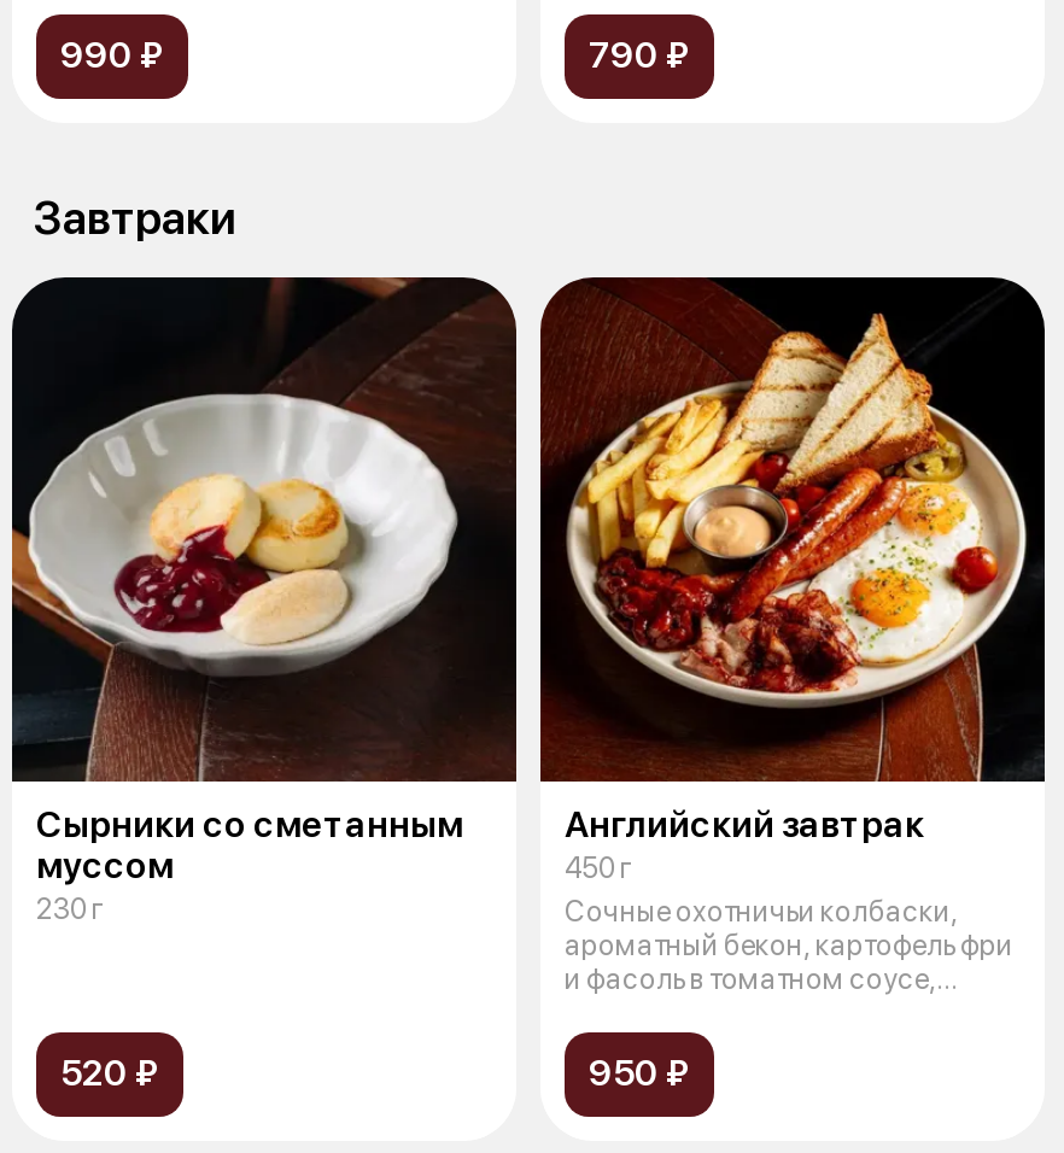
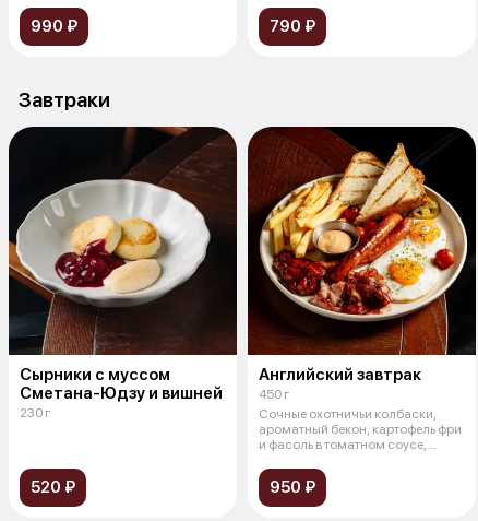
[36,803,463,888] Сырники со сметанным | муссом -> [20,365,223,403] Сырники с муссом | Сметана-Юдзу и вишней

